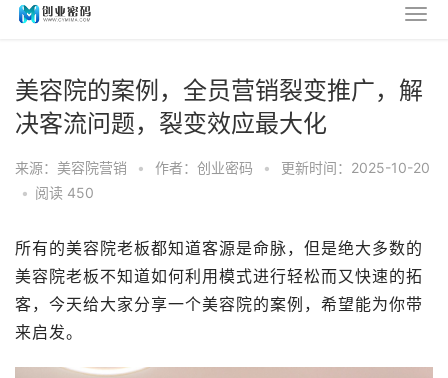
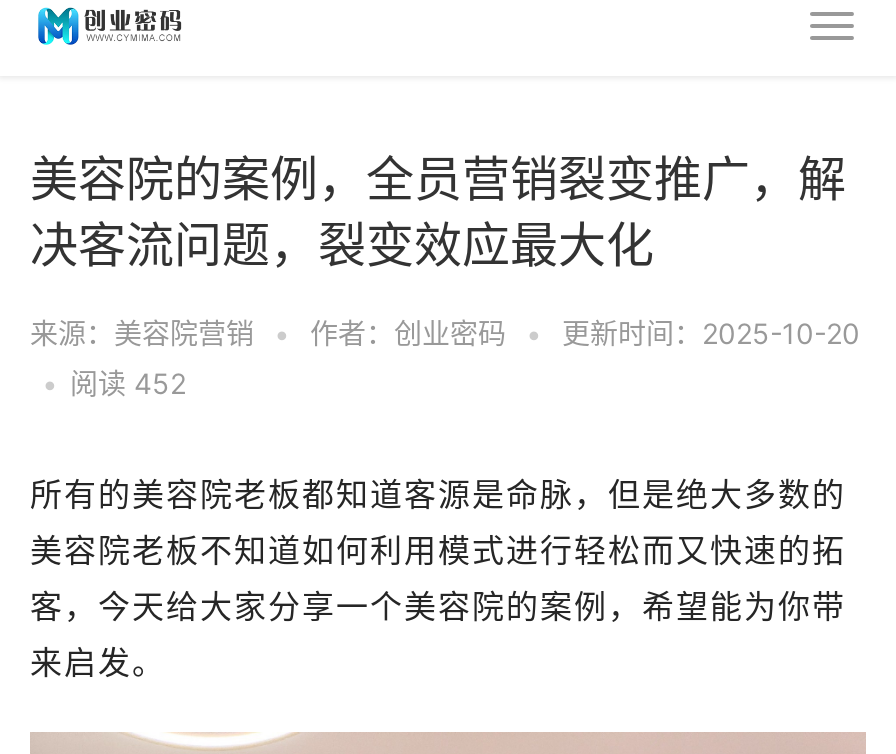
[21,184,94,201] • 阅读 450 -> [42,366,186,400] • 阅读 452

